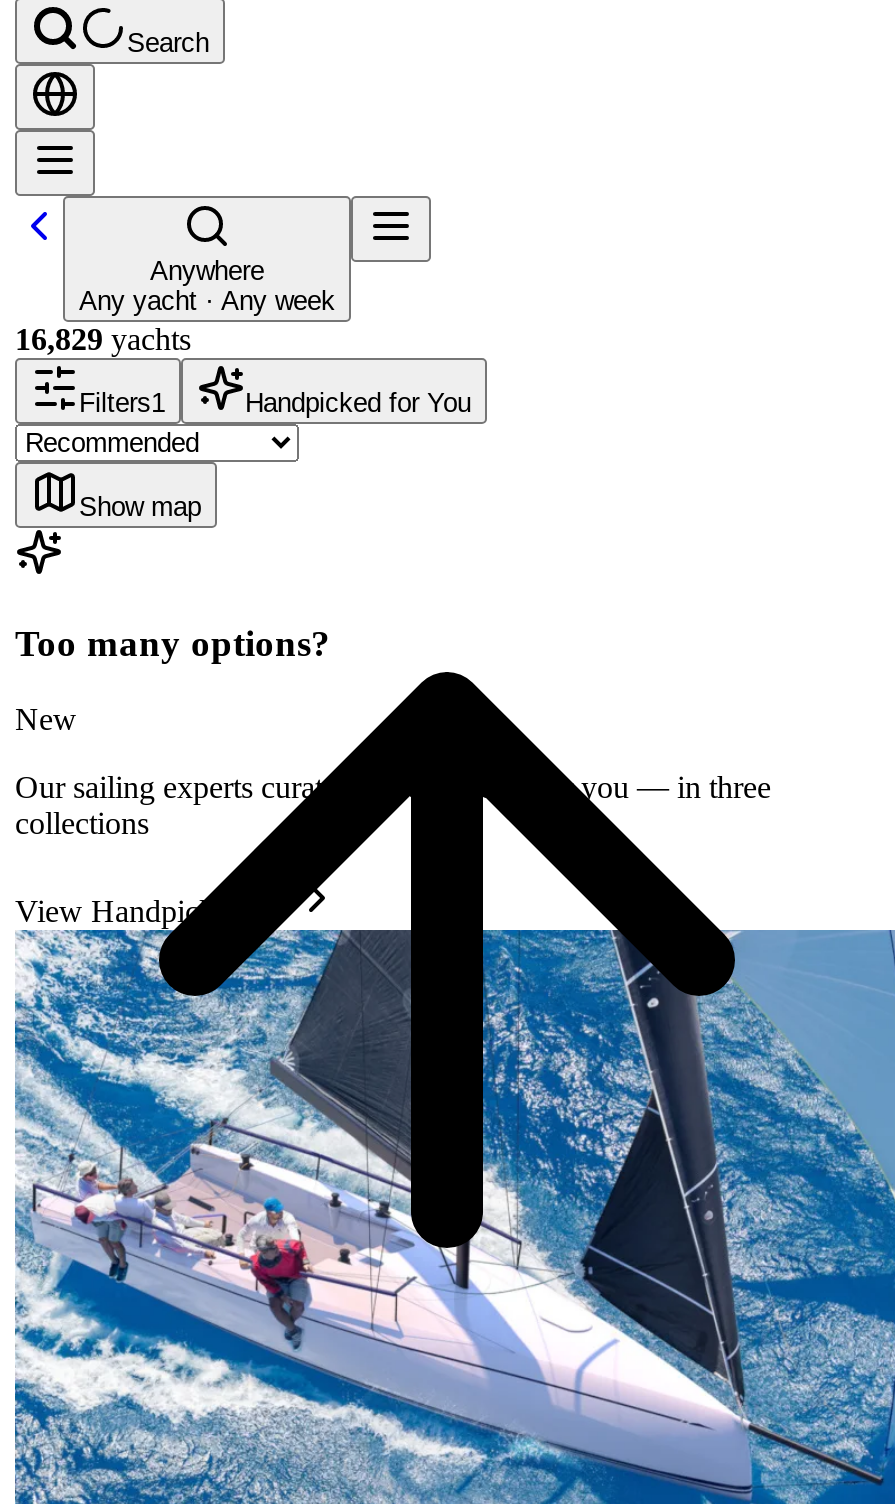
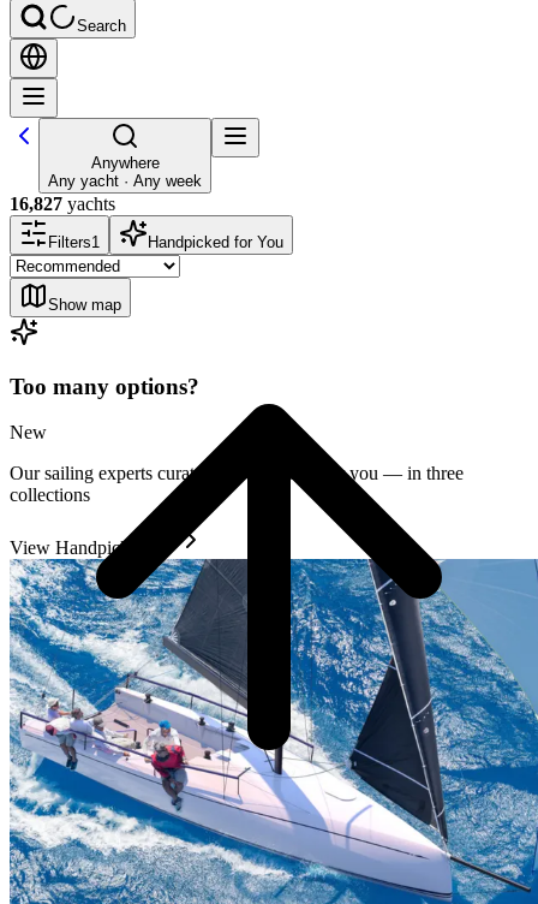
[15,322,191,356] 16,829 yachts -> [10,194,115,214] 16,827 yachts

